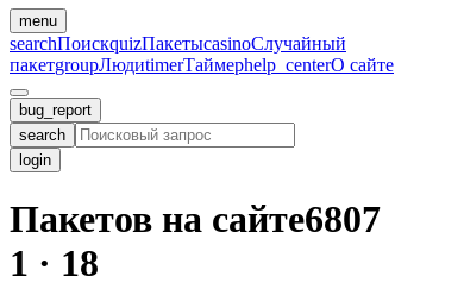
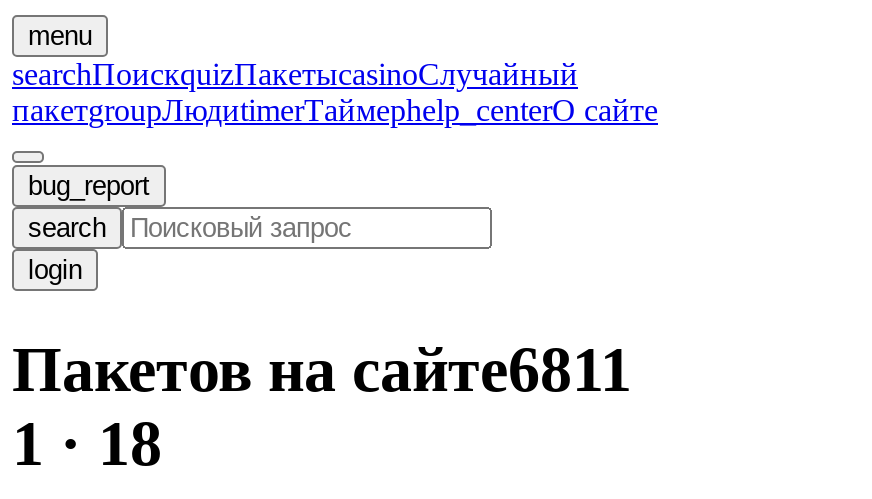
[10,198,381,241] Пакетов на сайте6807 -> [12,334,632,406] Пакетов на сайте6811

